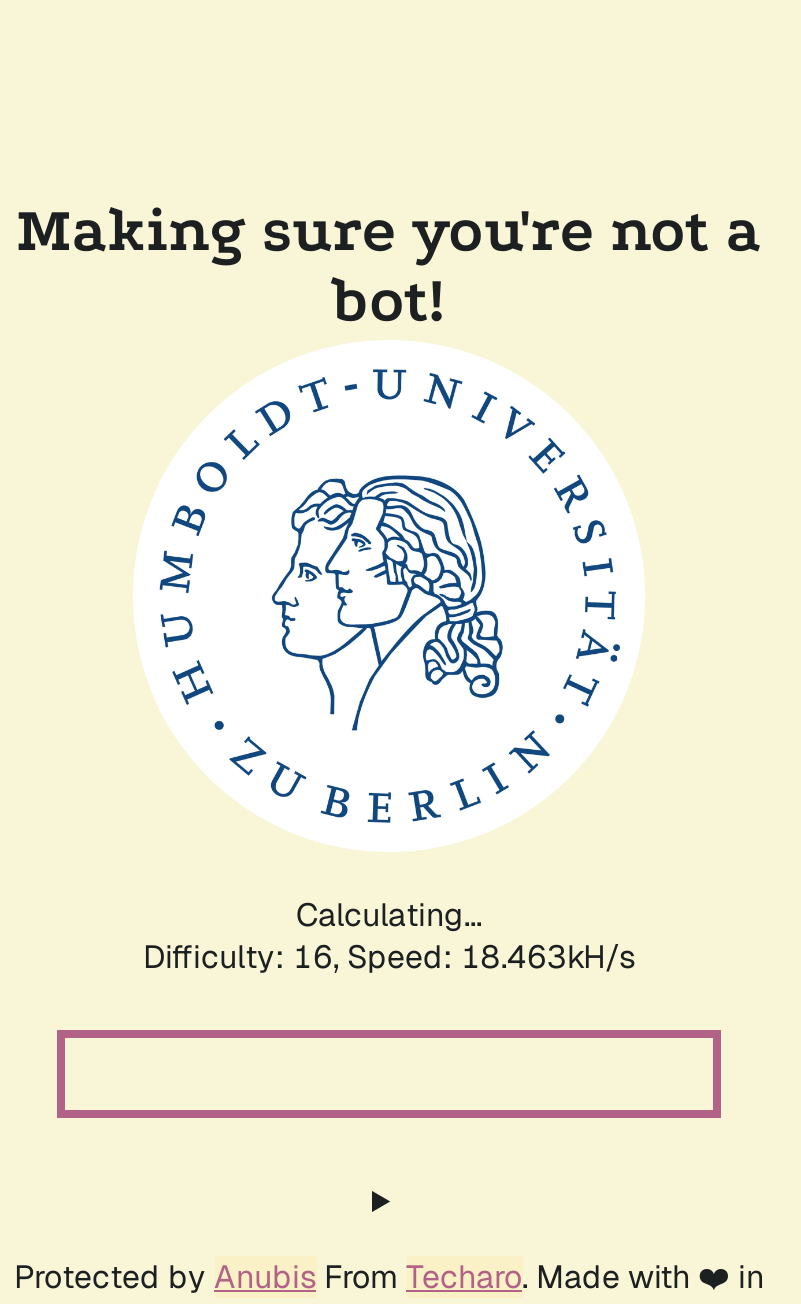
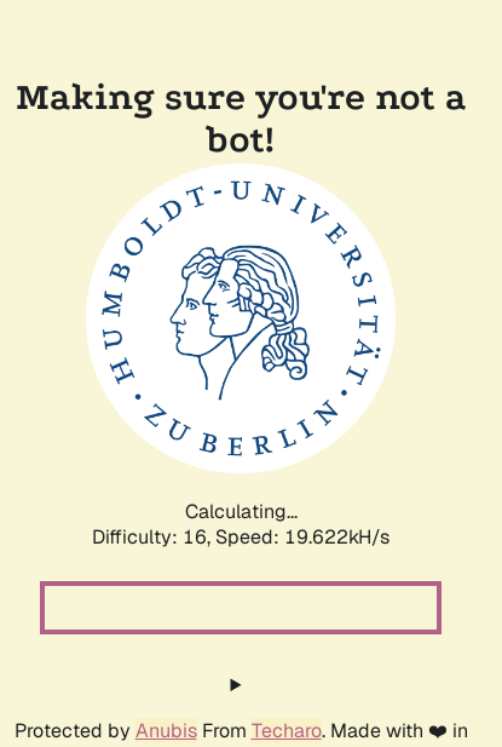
[143,936,635,978] Difficulty: 16, Speed: 18.463kH/s -> [92,524,390,550] Difficulty: 16, Speed: 19.622kH/s

